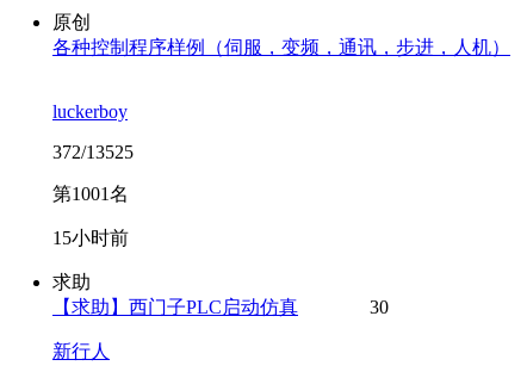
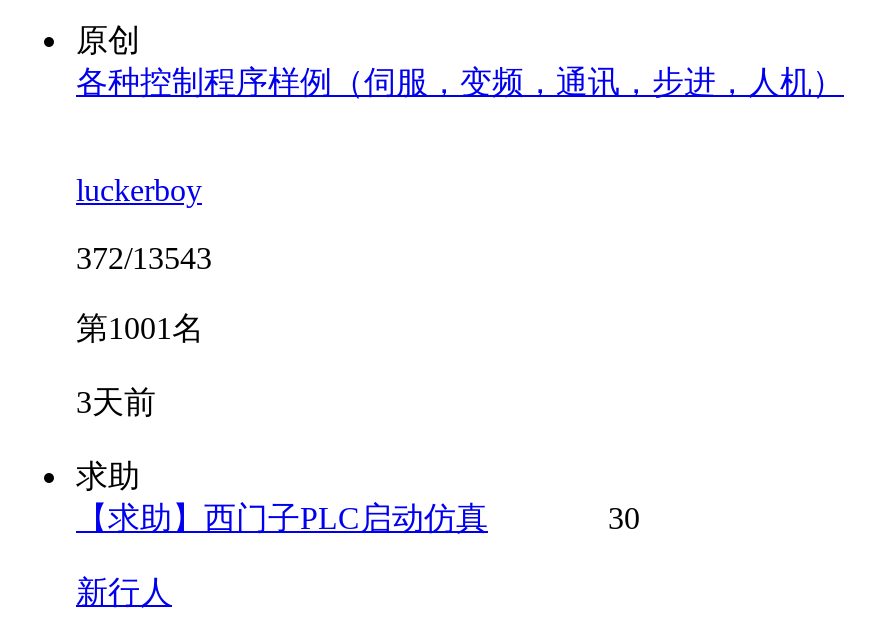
[52,142,134,162] 372/13525 -> [76,241,212,275] 372/13543
[52,228,129,248] 15小时前 -> [76,385,156,419] 3天前

